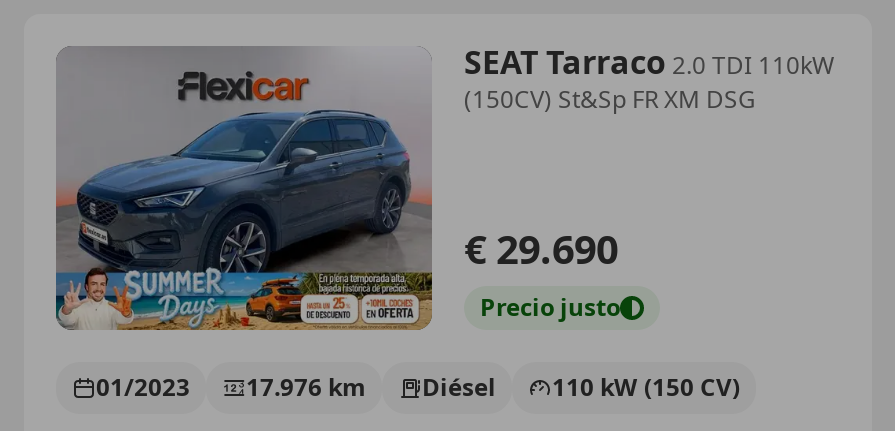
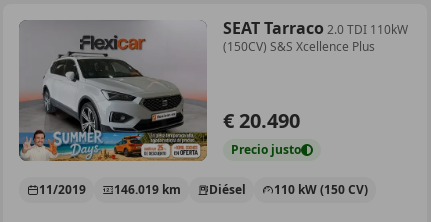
[60,69,756,275] [image] | (150CV) St&Sp FR XM DSG -> [20,32,375,134] [image] | (150CV) S&S Xcellence Plus
[464,221,618,275] € 29.690 -> [223,107,300,134] € 20.490
[96,369,190,403] 01/2023 -> [39,181,86,198] 11/2019
[246,369,366,403] 17.976 km -> [114,181,181,198] 146.019 km

